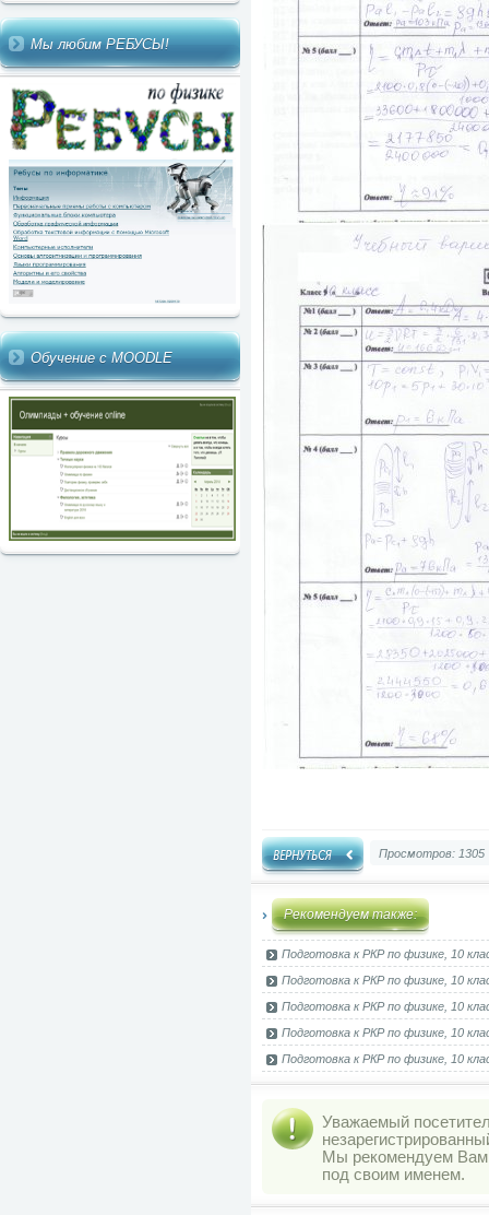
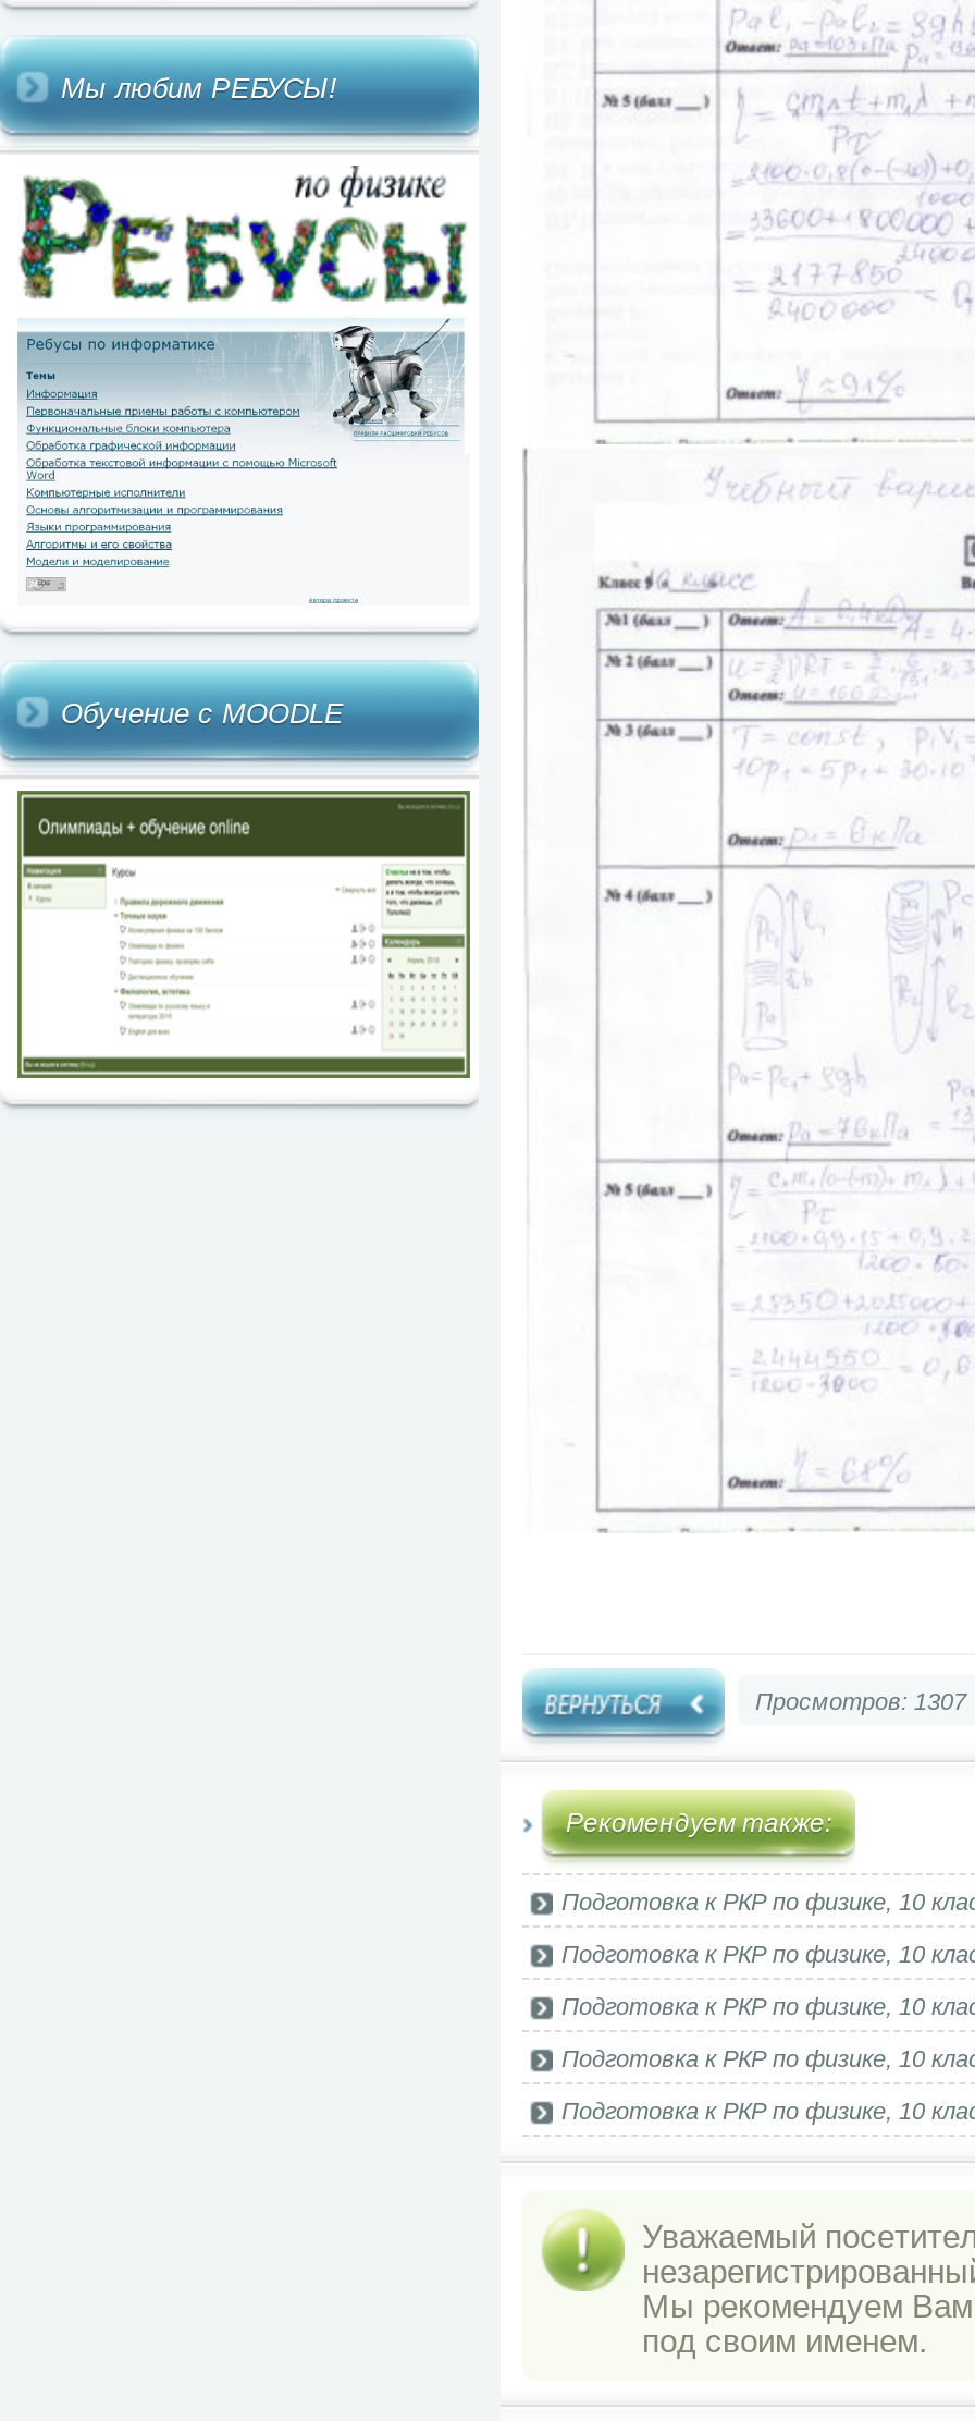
[379,847,485,860] Просмотров: 1305 -> [755,1688,966,1714] Просмотров: 1307

